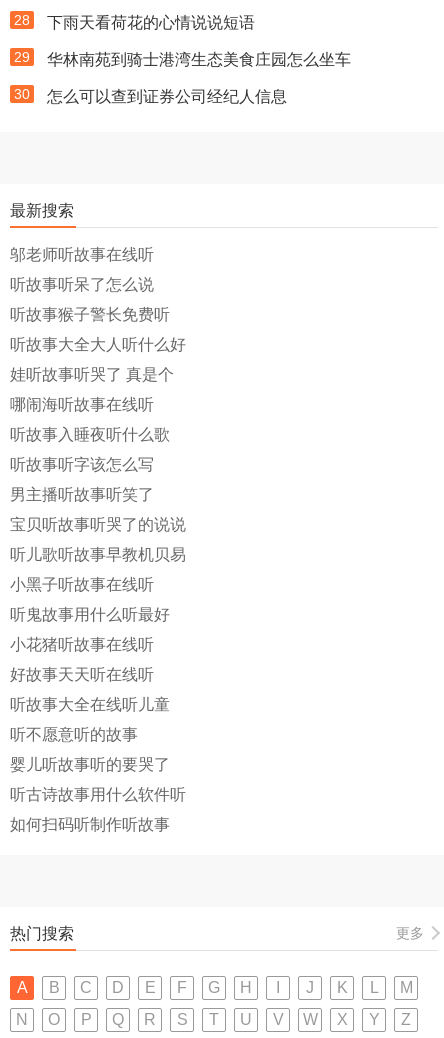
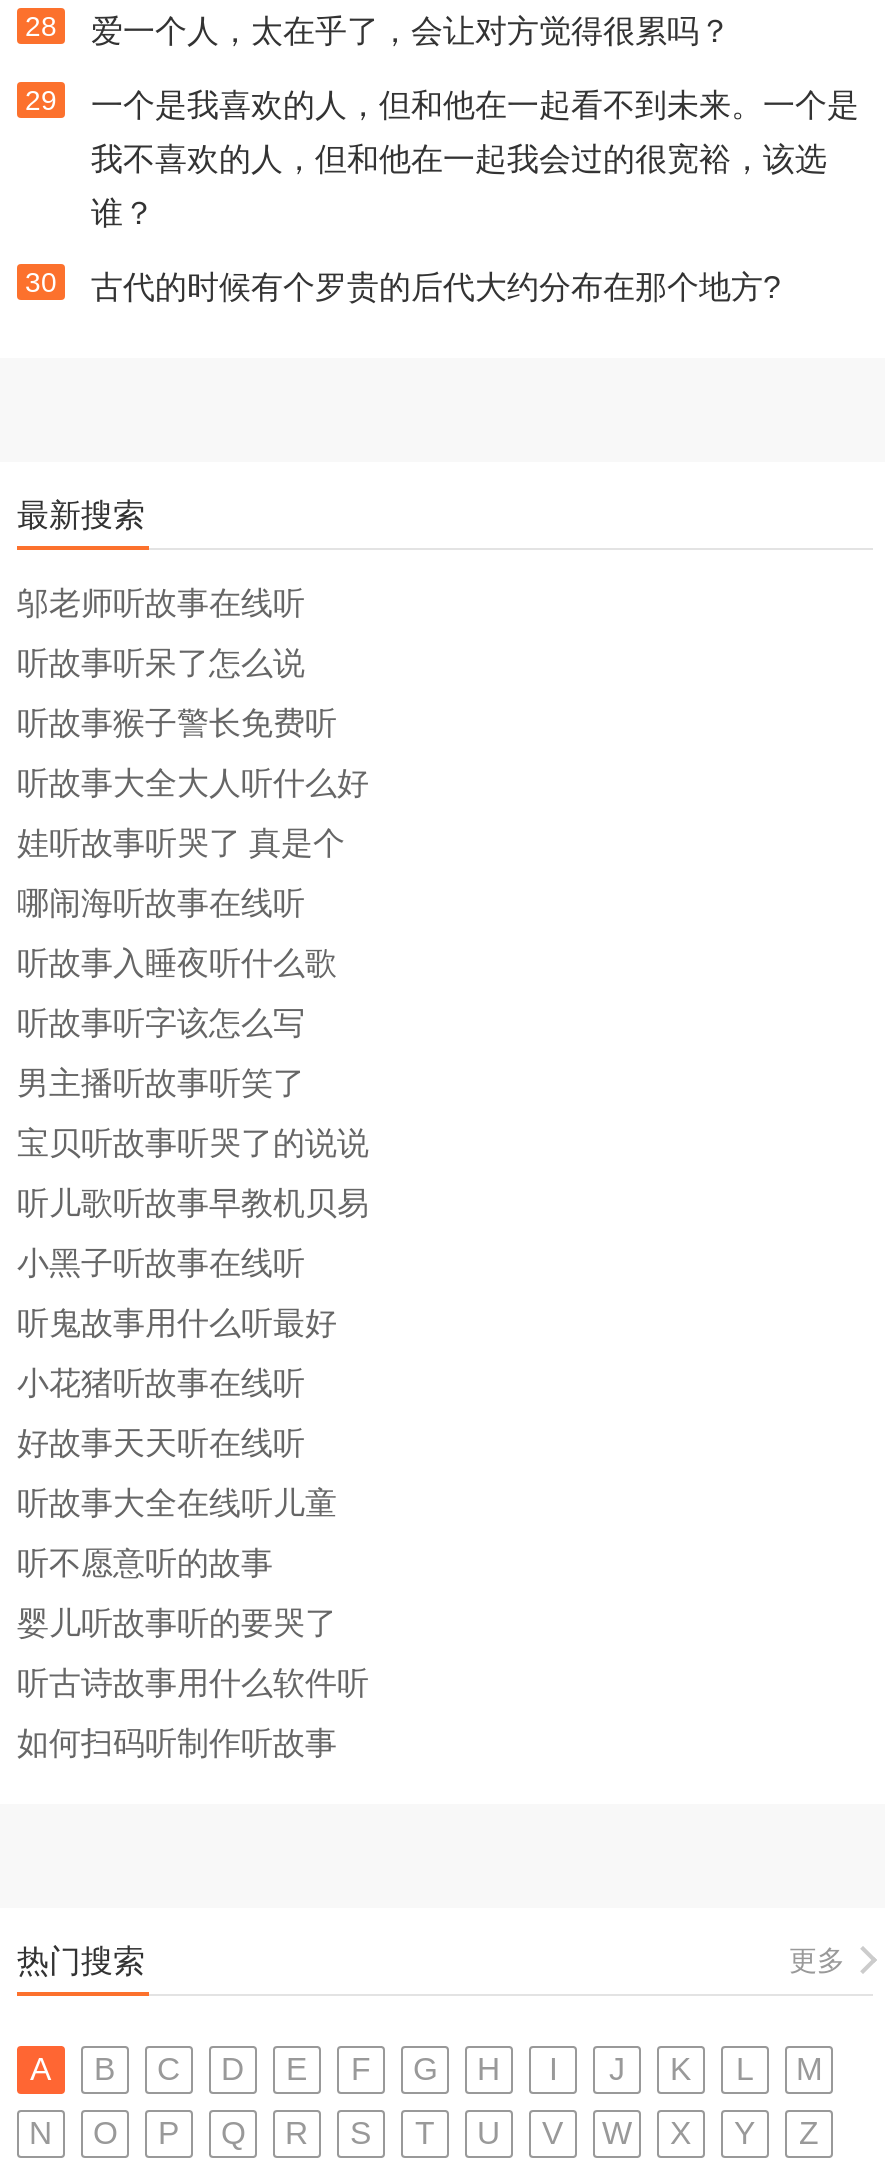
[47,14,255,31] 下雨天看荷花的心情说说短语 -> [91,14,731,48] 爱一个人，太在乎了，会让对方觉得很累吗？
[47,51,351,68] 华林南苑到骑士港湾生态美食庄园怎么坐车 -> [91,88,859,230] 一个是我喜欢的人，但和他在一起看不到未来。一个是 | 我不喜欢的人，但和他在一起我会过的很宽裕，该选 | 谁？
[47,88,287,105] 怎么可以查到证券公司经纪人信息 -> [91,270,781,304] 古代的时候有个罗贵的后代大约分布在那个地方?

